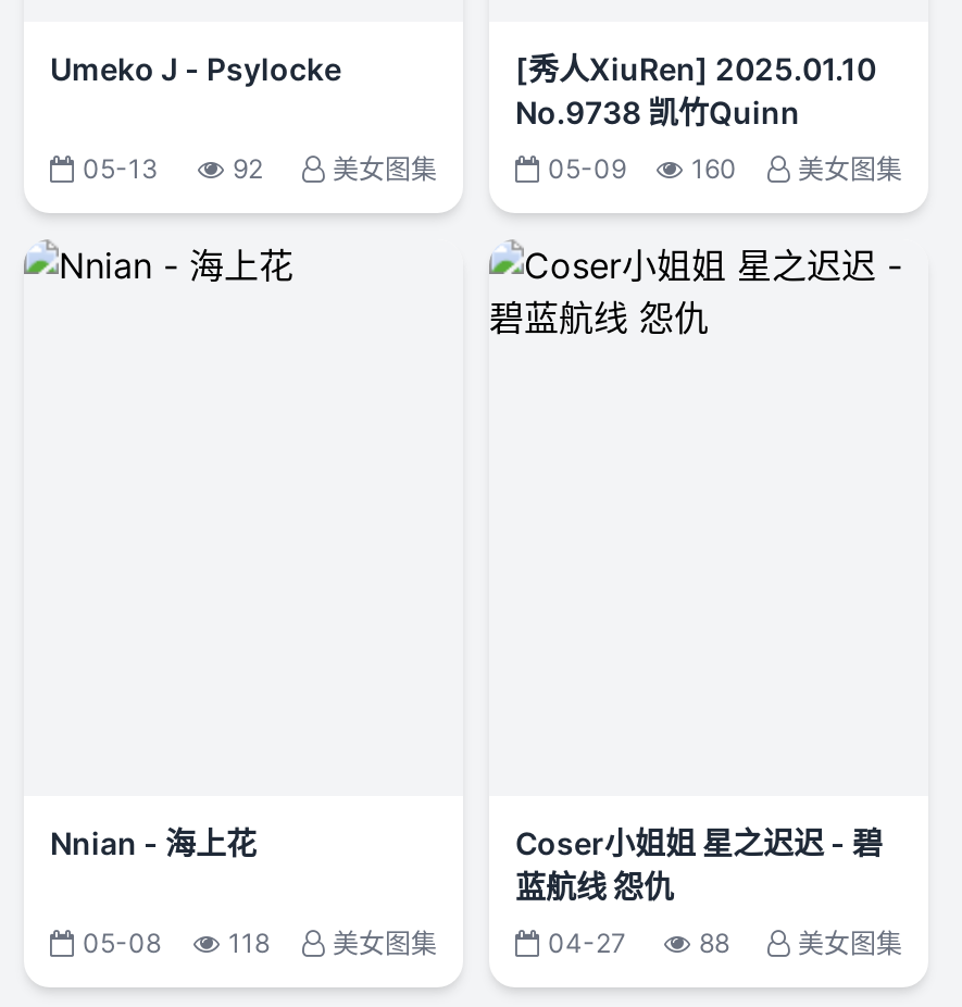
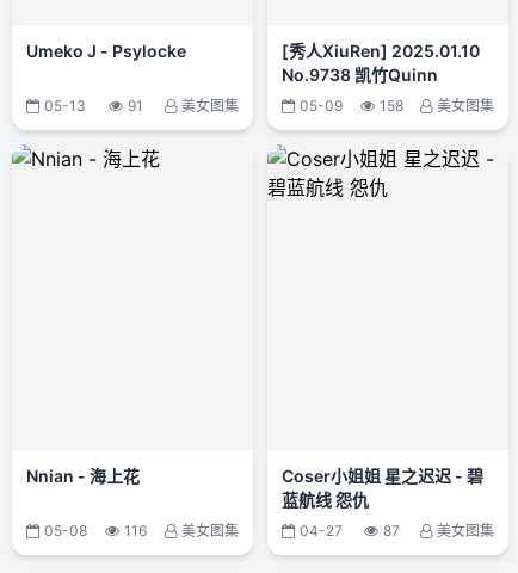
[233,152,263,185] 92 -> [127,97,143,115] 91
[691,152,737,185] 160 -> [379,97,403,115] 158
[228,927,437,959] 118 美女图集 -> [124,522,239,540] 116 美女图集
[699,927,729,959] 88 -> [383,522,399,540] 87

